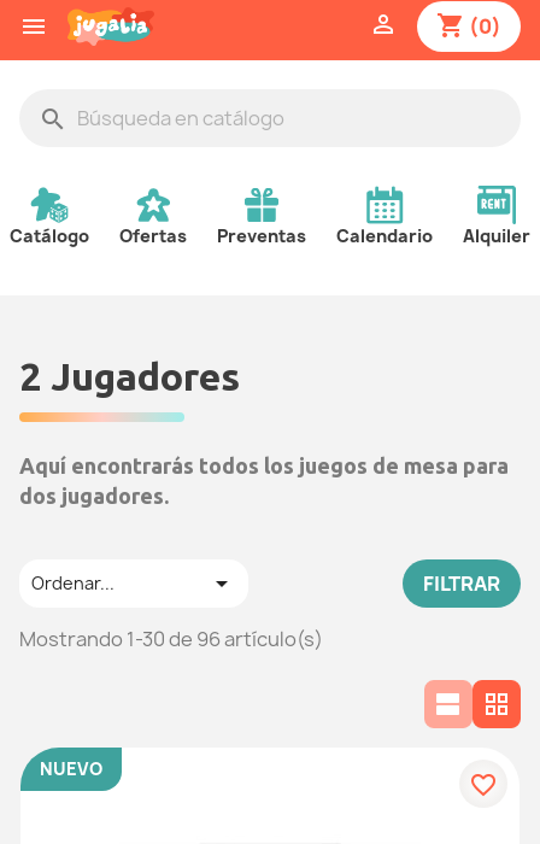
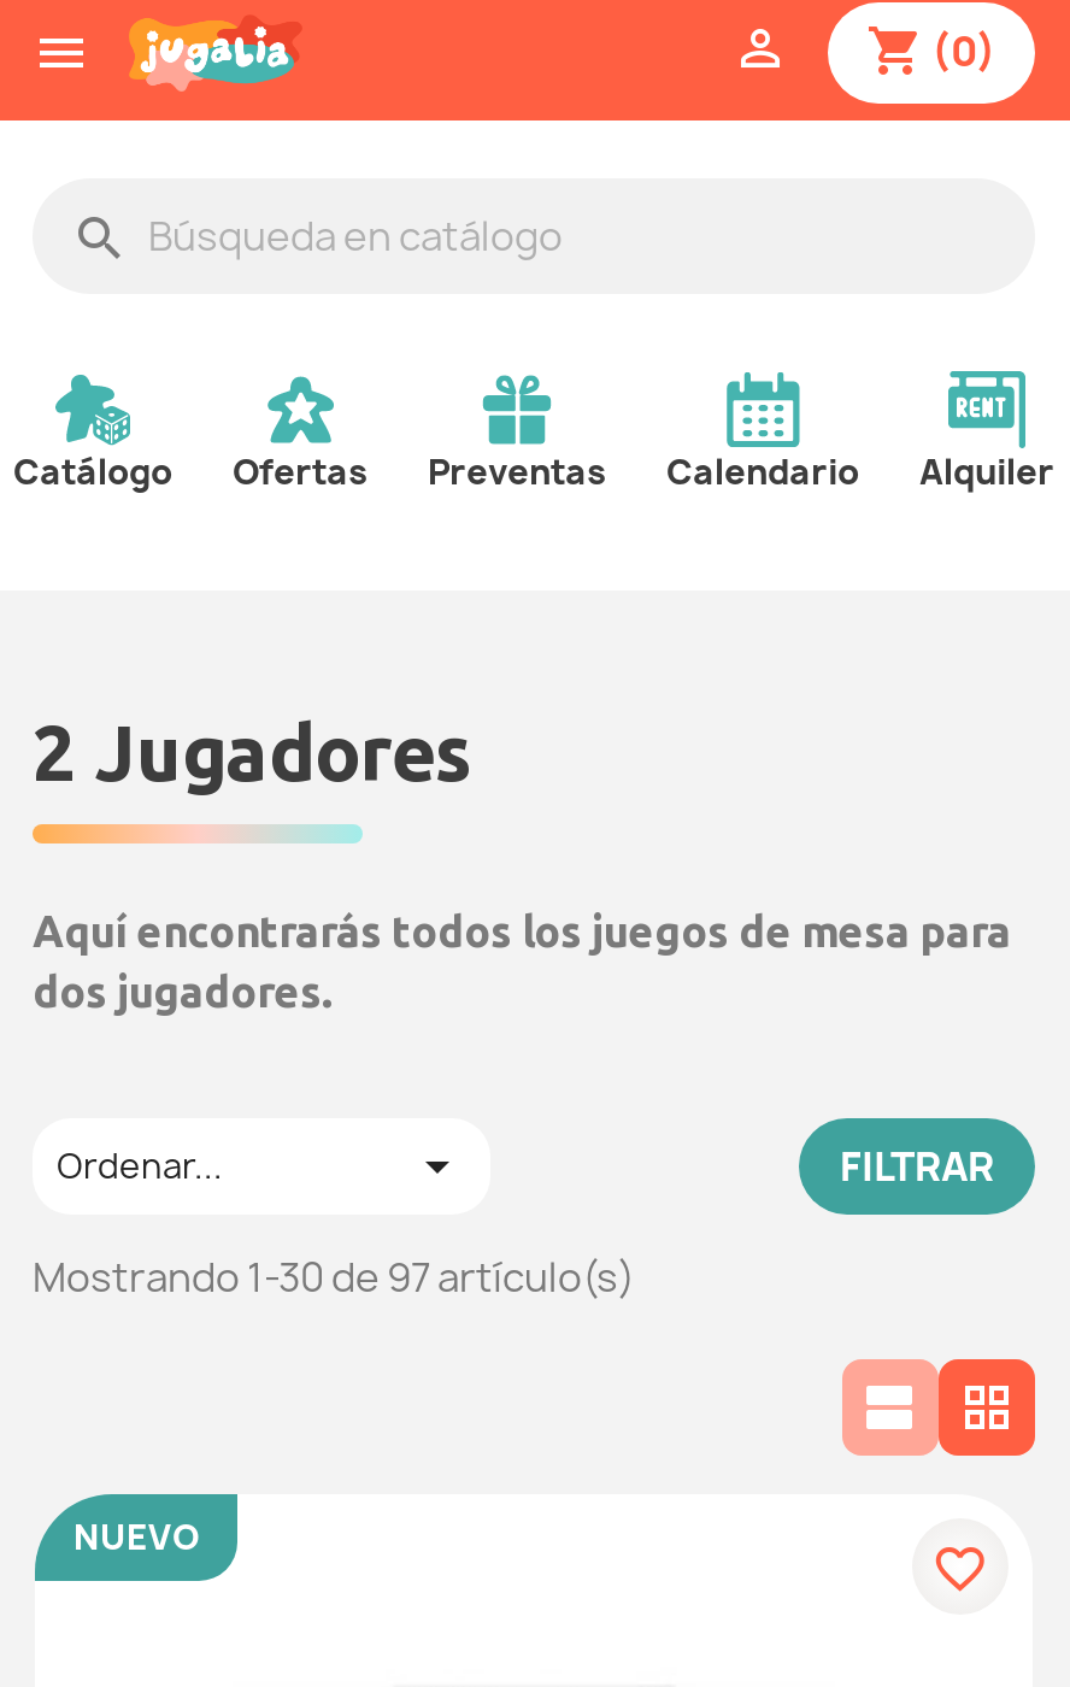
[19,626,323,652] Mostrando 1-30 de 96 artículo(s) -> [33,1251,635,1304] Mostrando 1-30 de 97 artículo(s)

